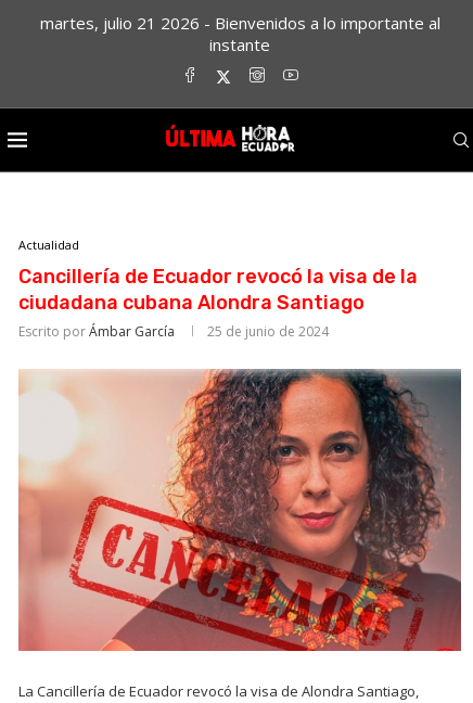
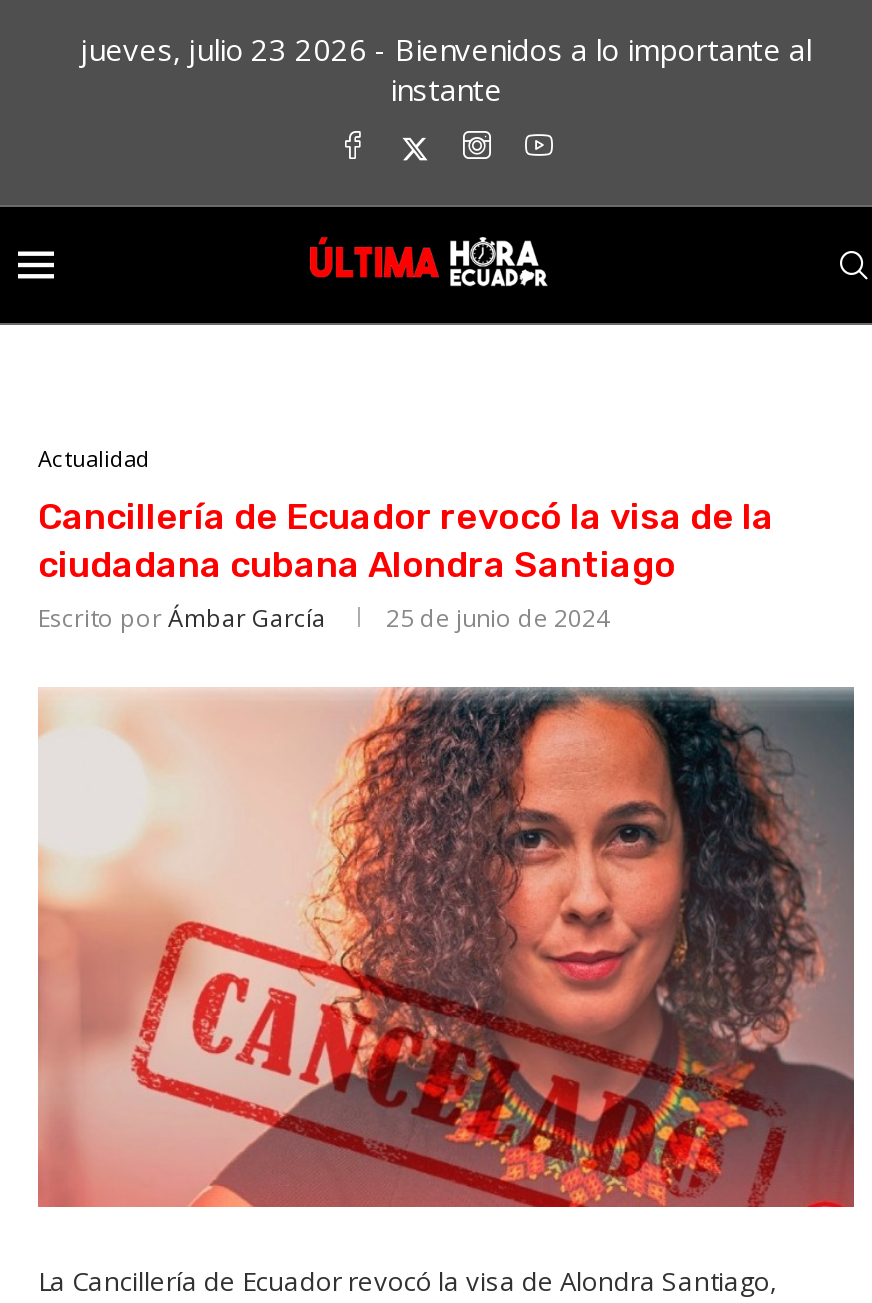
[40,12,440,34] martes, julio 21 2026 - Bienvenidos a lo importante al -> [81,29,811,69] jueves, julio 23 2026 - Bienvenidos a lo importante al

